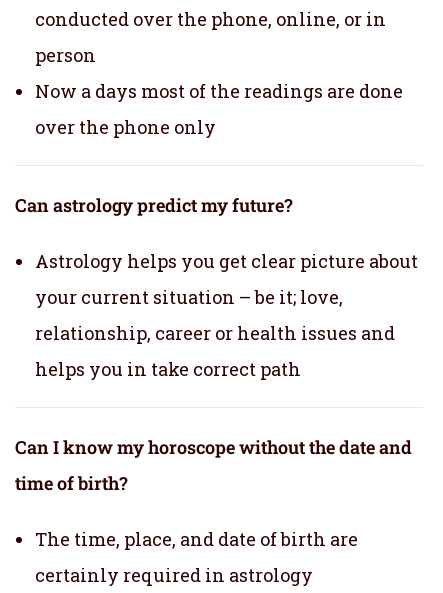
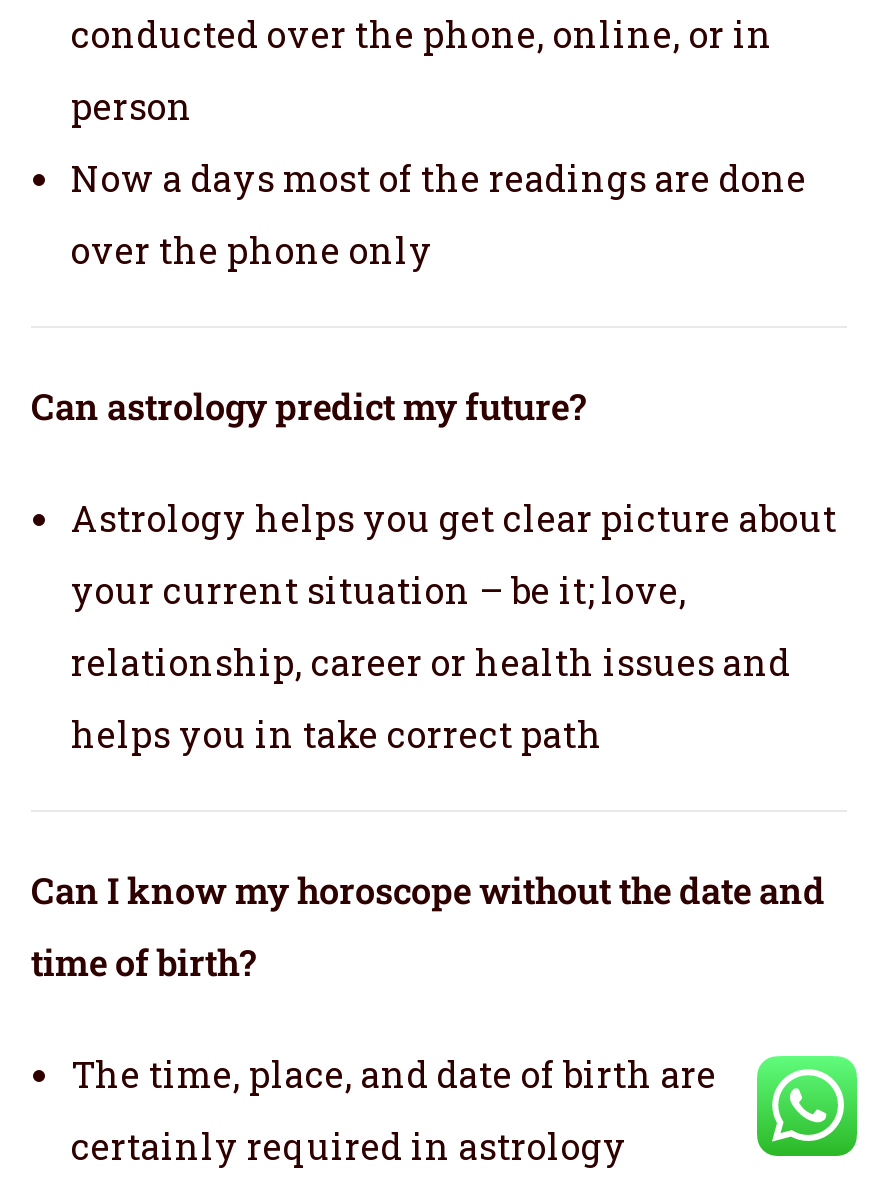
none -> [755,1054,859,1158] [image]

